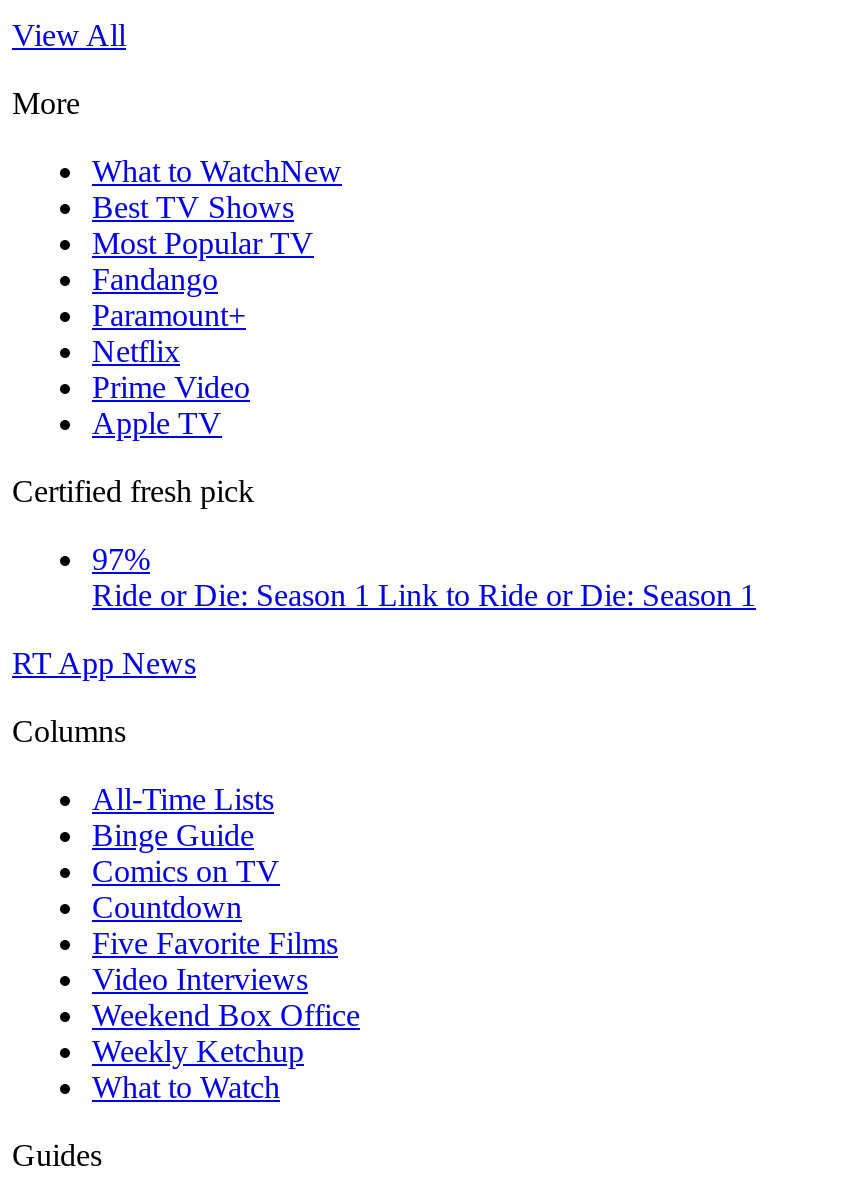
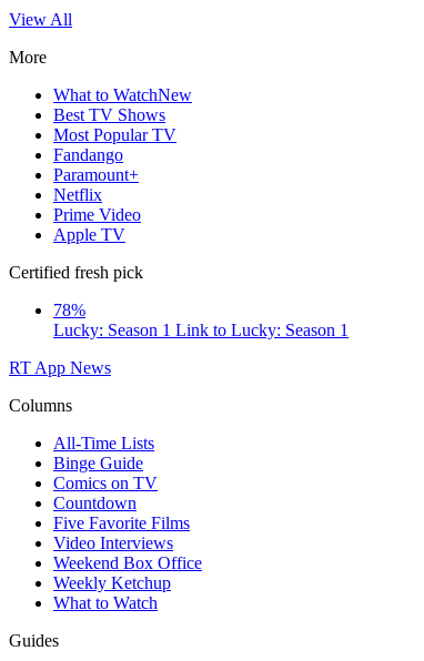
[92,542,756,612] 97% | Ride or Die: Season 1 Link to Ride or Die: Season 1 -> [53,301,349,339] 78% | Lucky: Season 1 Link to Lucky: Season 1

